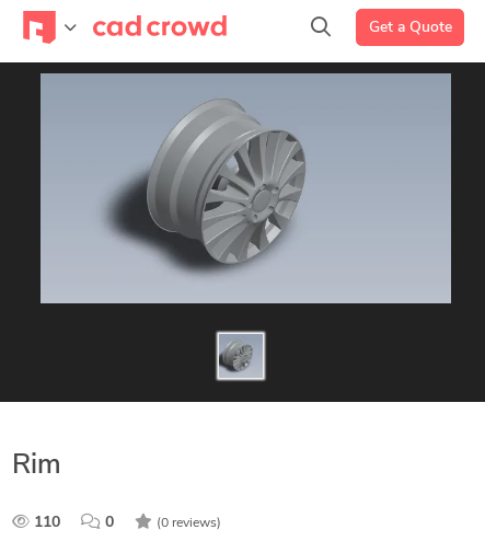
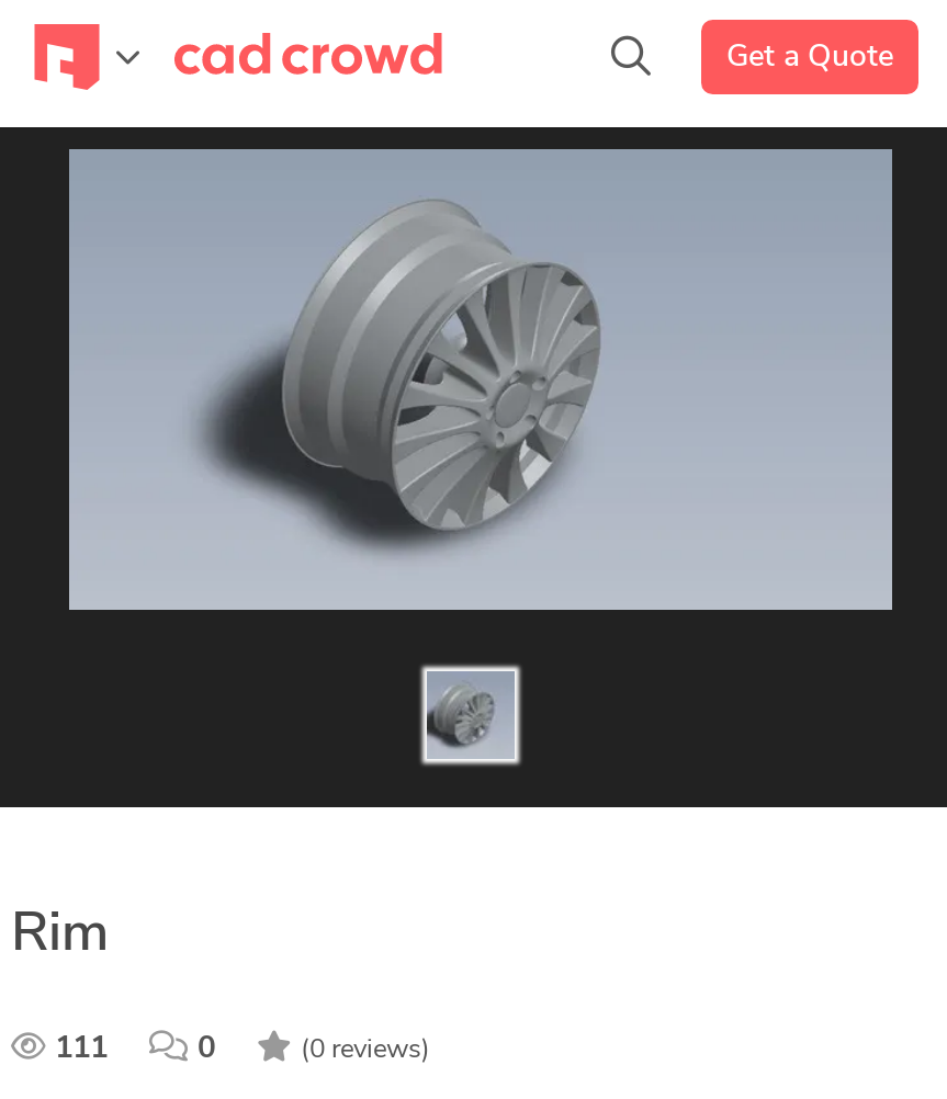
[33,515,60,531] 110 -> [55,1033,108,1066] 111

